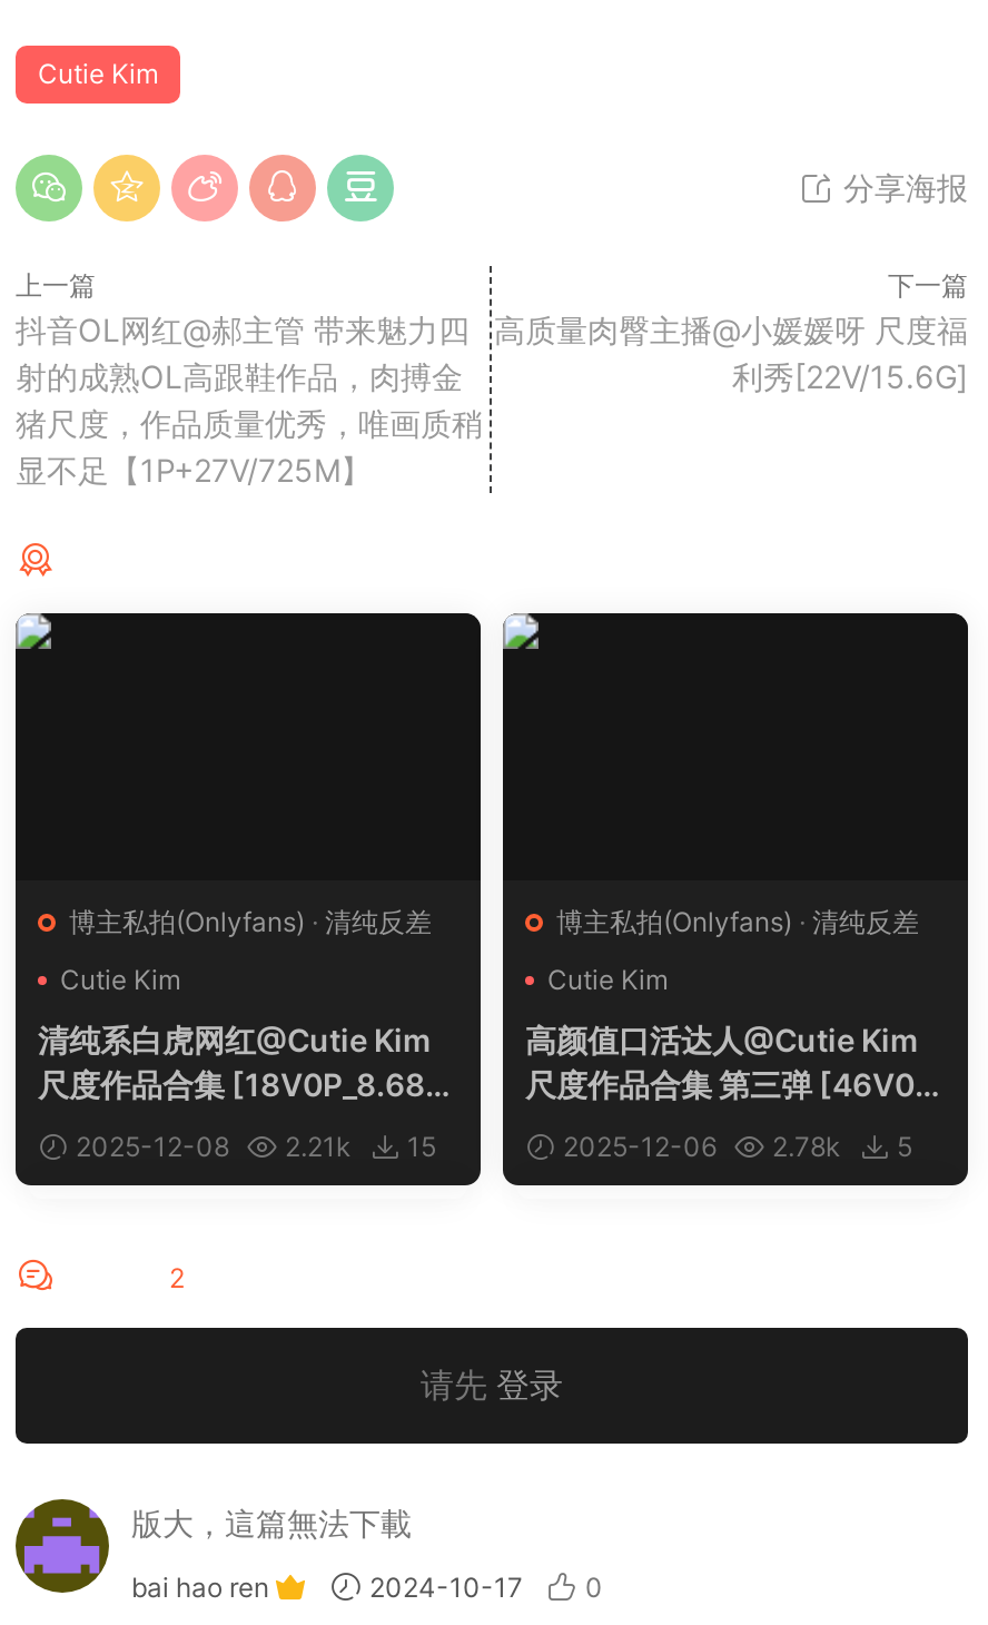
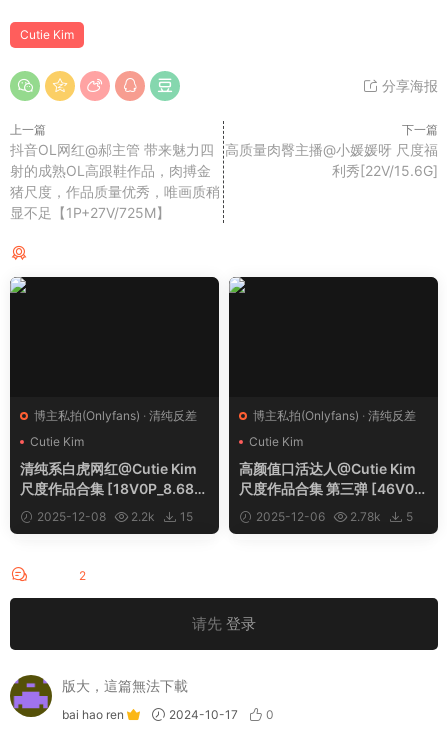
[38,1110,436,1163] B] 2025-12-08 2.21k 15 -> [20,500,193,524] B] 2025-12-08 2.2k 15

